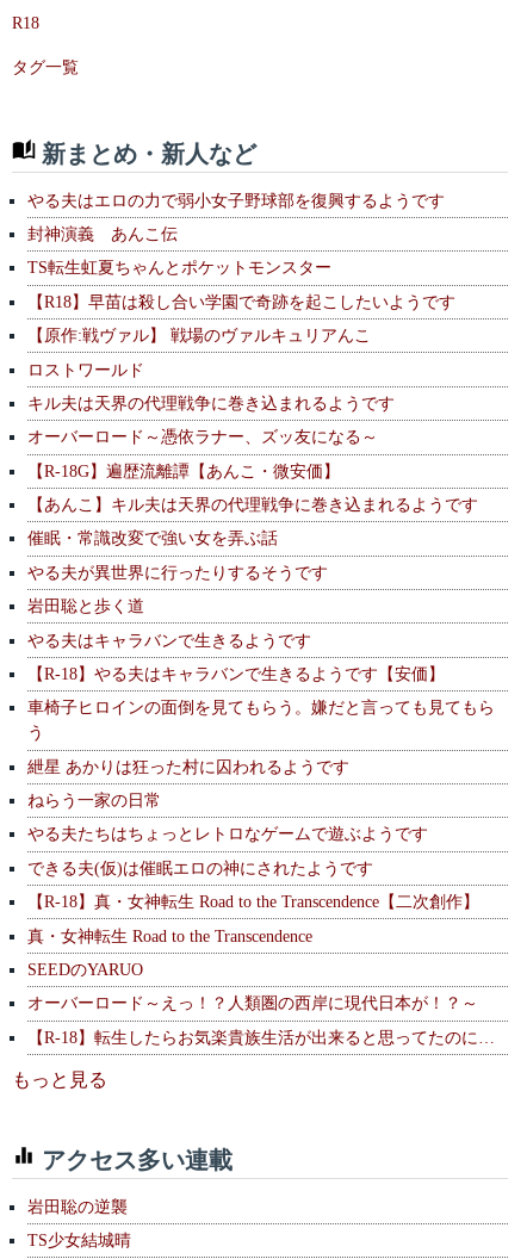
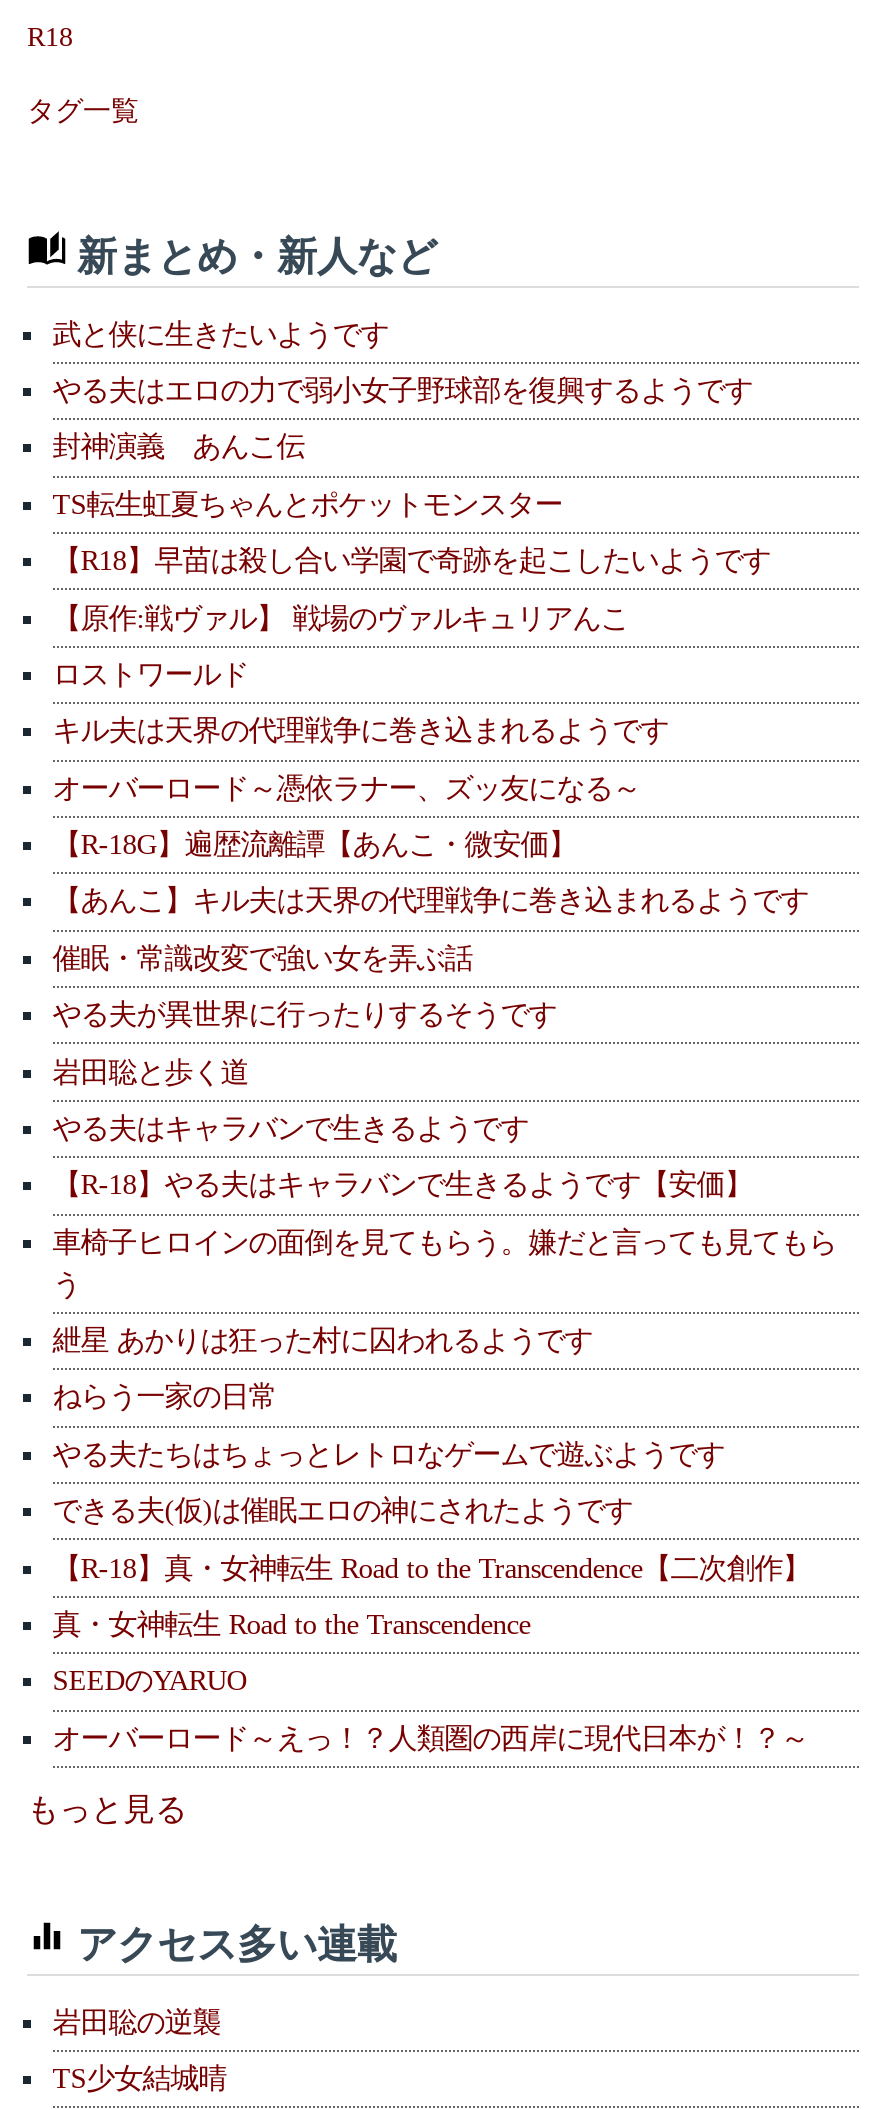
none -> [53,317,389,349] 武と侠に生きたいようです
moved [27,190,495,1013] -> [53,374,837,1753]: やる夫はエロの力で弱小女子野球部を復興するようです | 封神演義 あんこ伝 | TS転生虹夏ちゃんとポケットモンスター | ... | SEEDのYARUO | オーバーロード～えっ！？人類圏の西岸に現代日本が！？～
[27,1027,495,1046] 【R-18】転生したらお気楽貴族生活が出来ると思ってたのに… -> none

